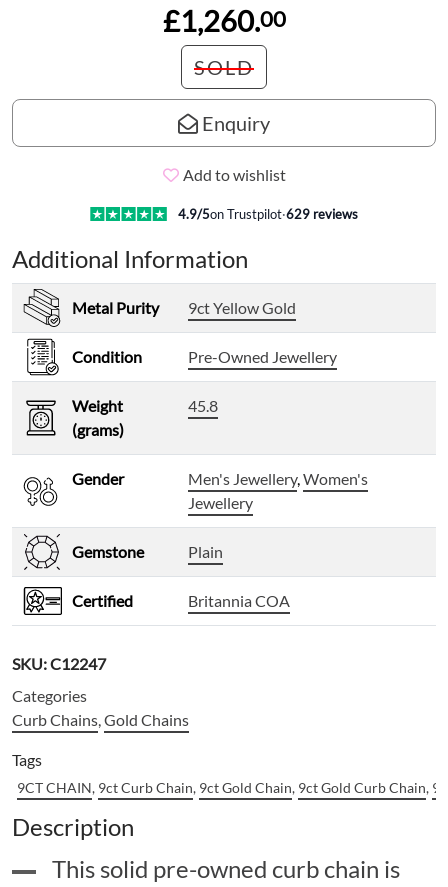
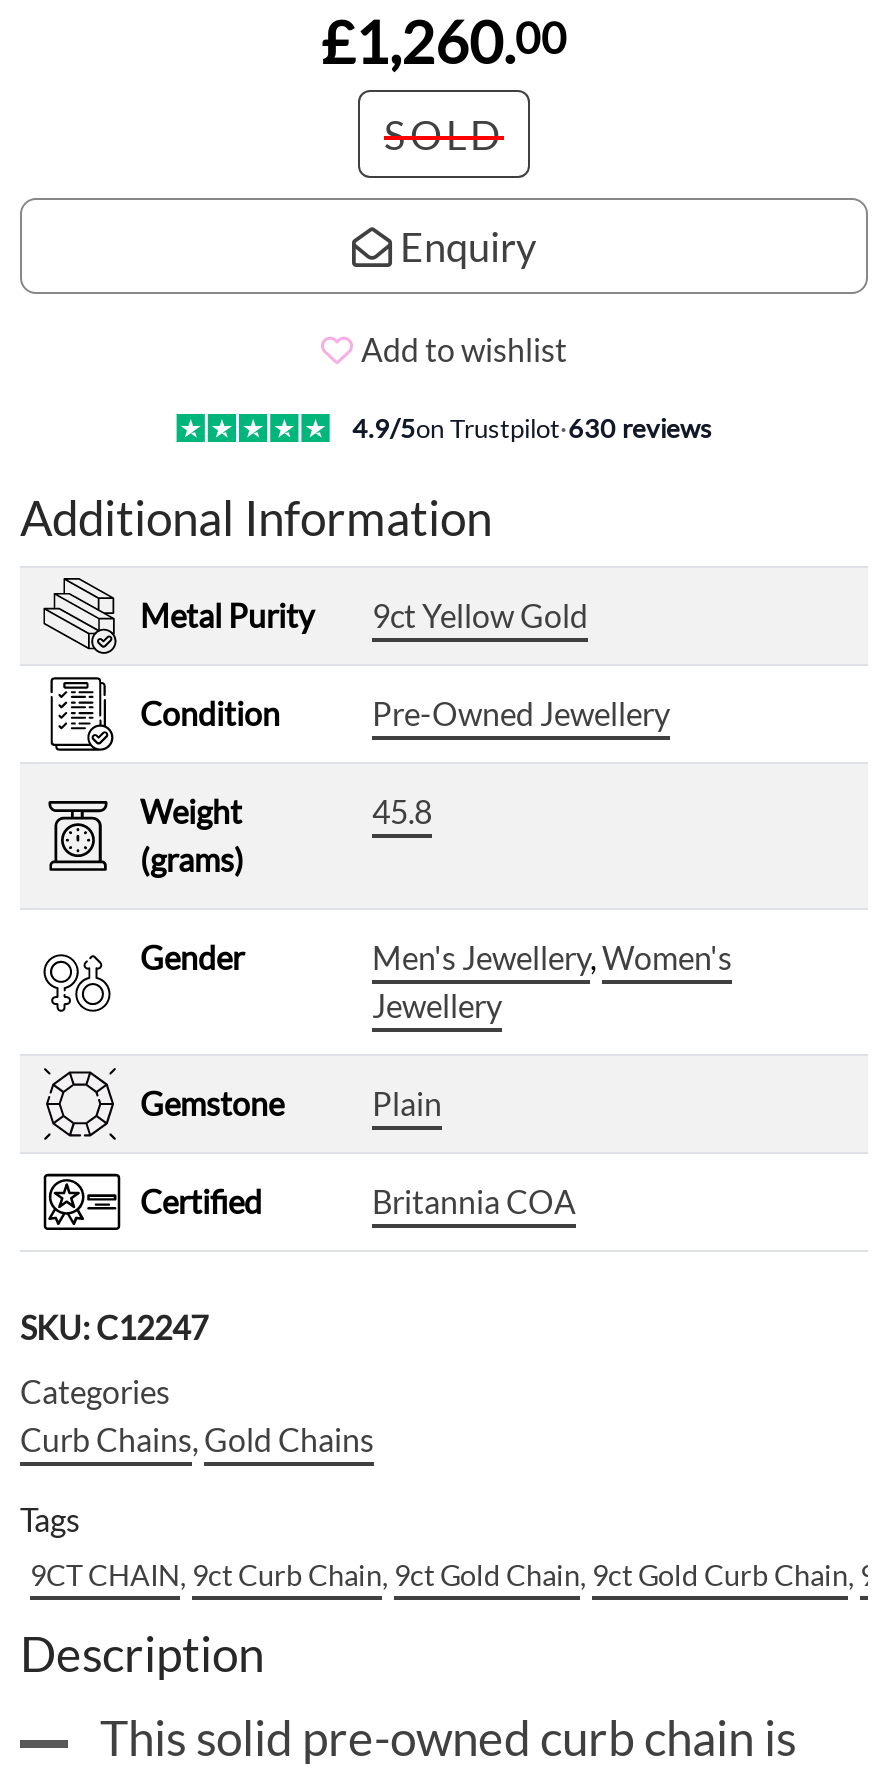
[178,206,358,222] 4.9/5on Trustpilot·629 reviews -> [352,412,712,444] 4.9/5on Trustpilot·630 reviews

